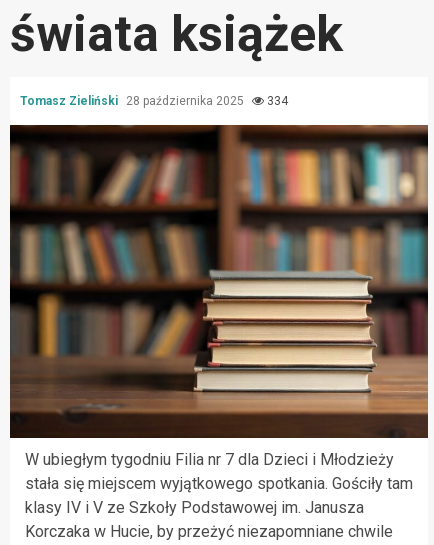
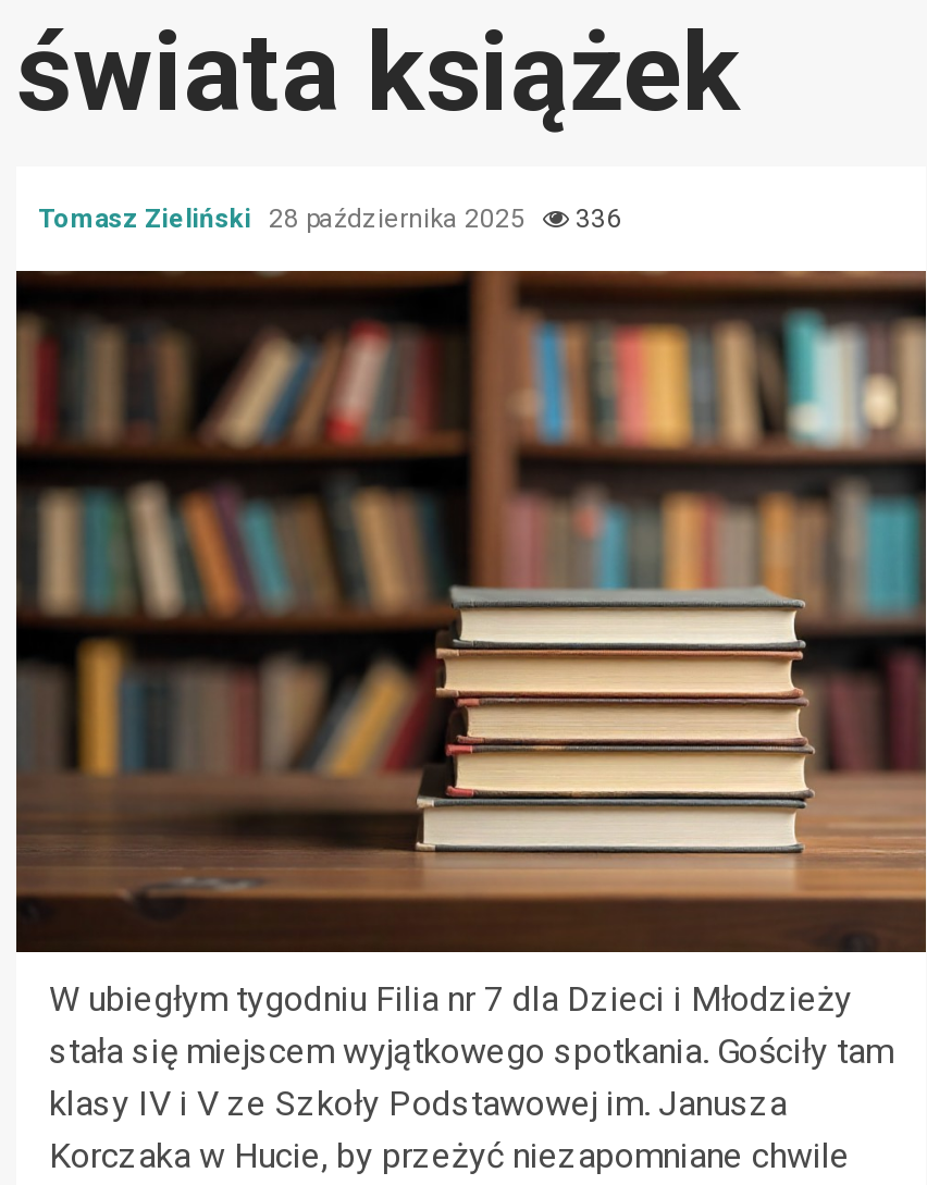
[20,94,288,108] Tomasz Zieliński 28 października 2025 334 -> [38,203,621,234] Tomasz Zieliński 28 października 2025 336

